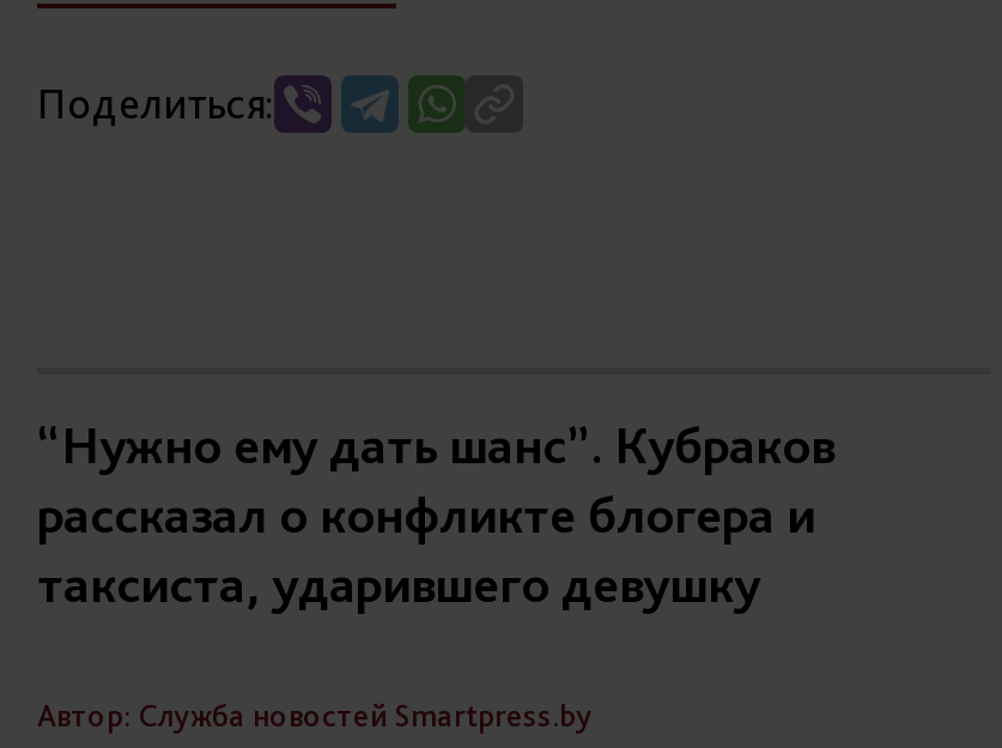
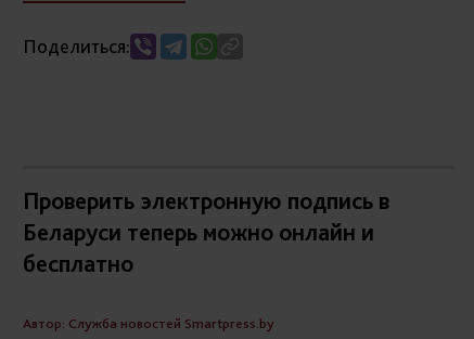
[37,412,834,613] “Нужно ему дать шанс”. Кубраков | рассказал о конфликте блогера и | таксиста, ударившего девушку -> [23,187,389,278] Проверить электронную подпись в | Беларуси теперь можно онлайн и | бесплатно

